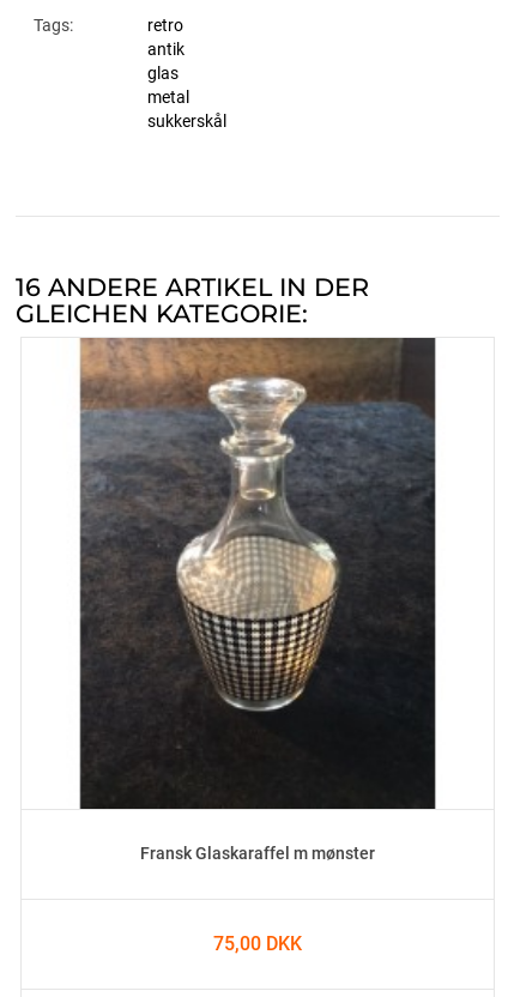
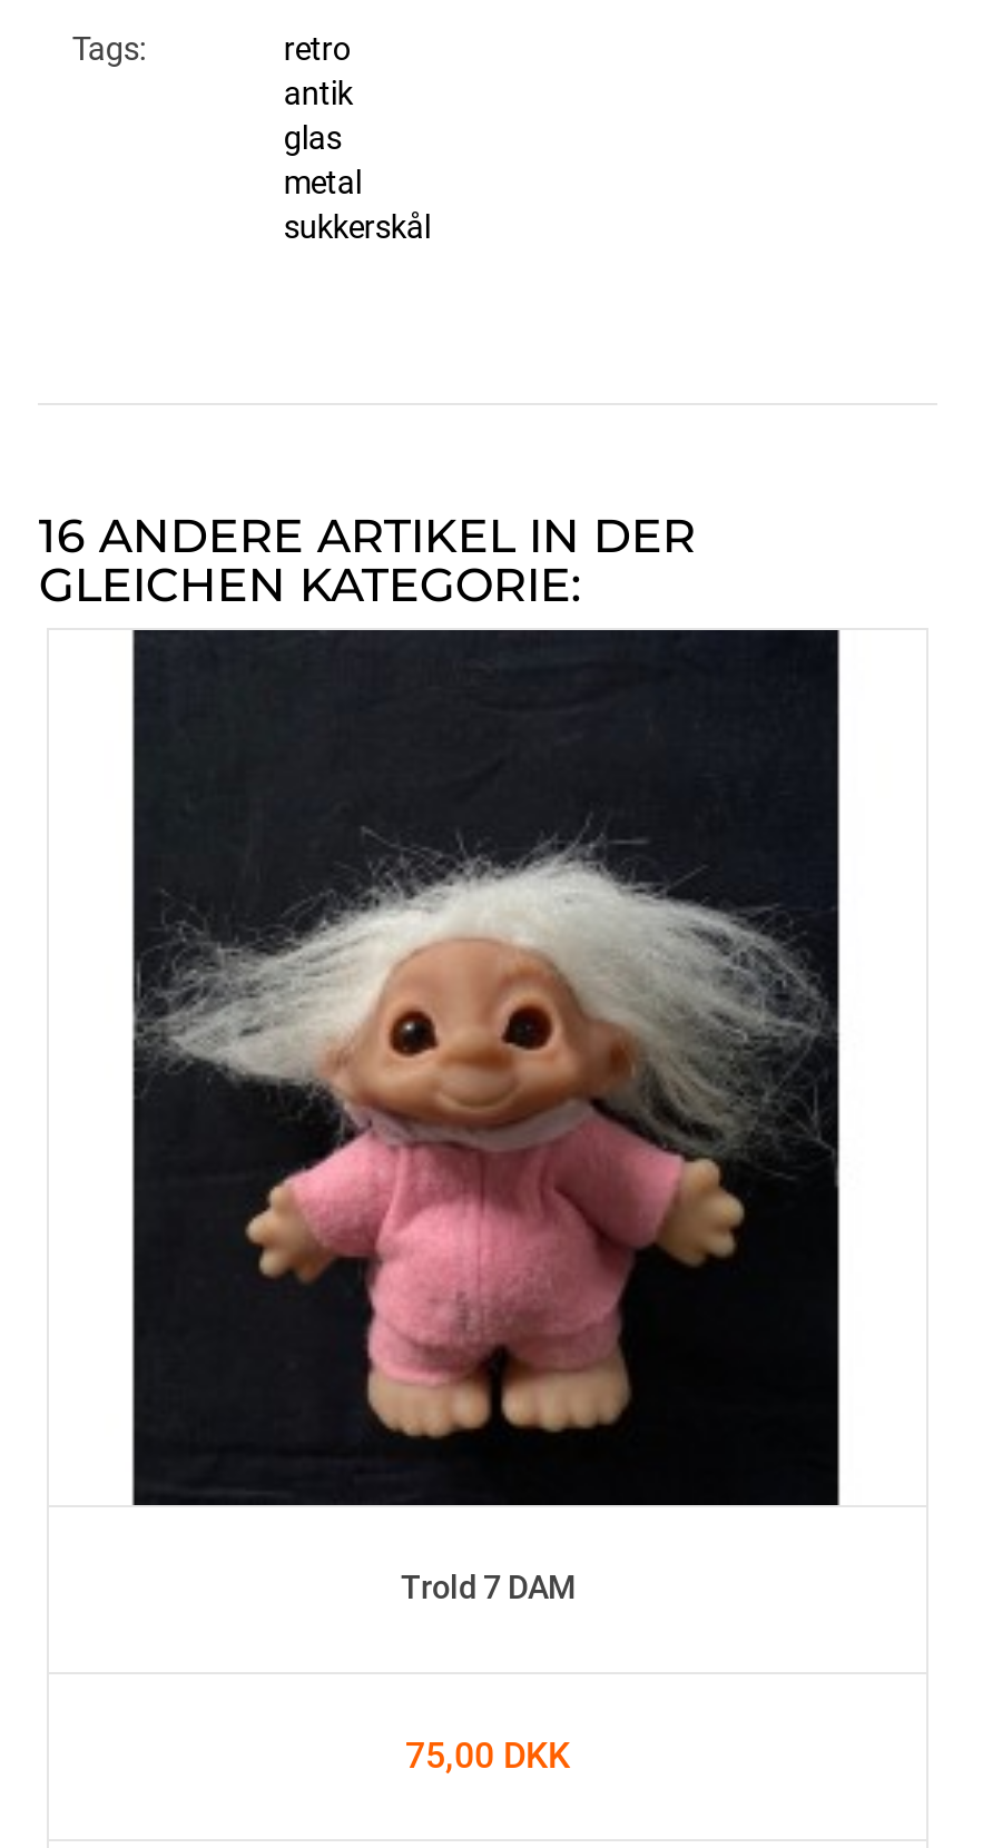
[66,337,447,864] [image] | Fransk Glaskaraffel m mønster -> [131,628,842,1607] [image] | Trold 7 DAM

